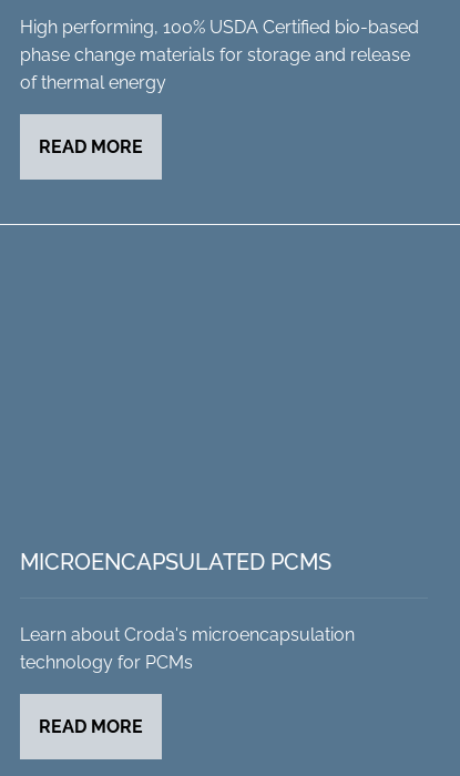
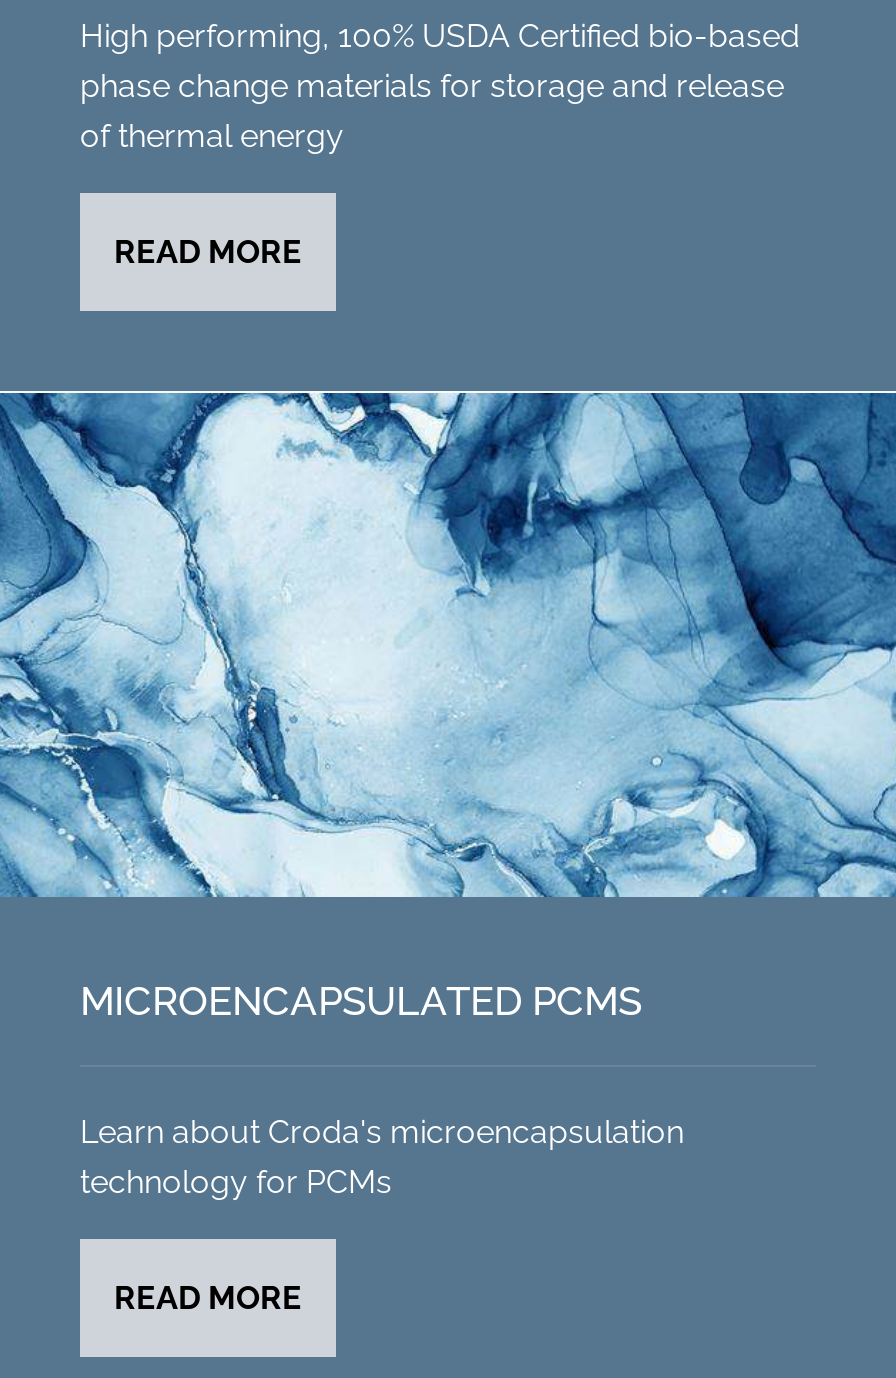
none -> [6,391,890,899] [image]

